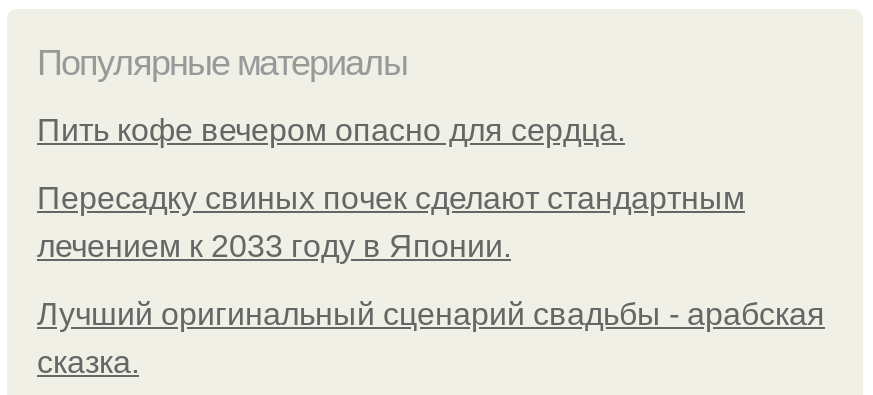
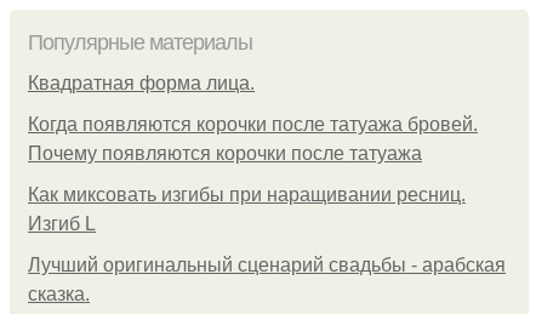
[37,112,745,262] Пить кофе вечером опасно для сердца. | Пересадку свиных почек сделают стандартным | лечением к 2033 году в Японии. -> [28,72,478,233] Квадратная форма лица. | Когда появляются корочки после татуажа бровей. | Почему появляются корочки после татуажа | Как миксовать изгибы при наращивании ресниц. | Изгиб L

